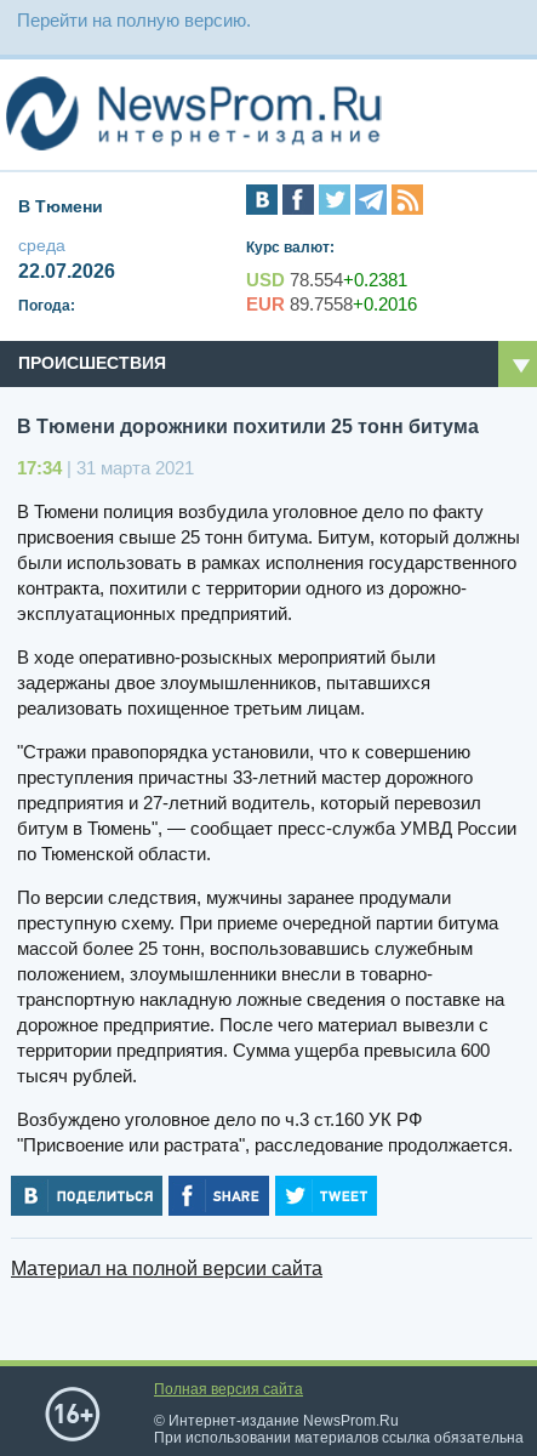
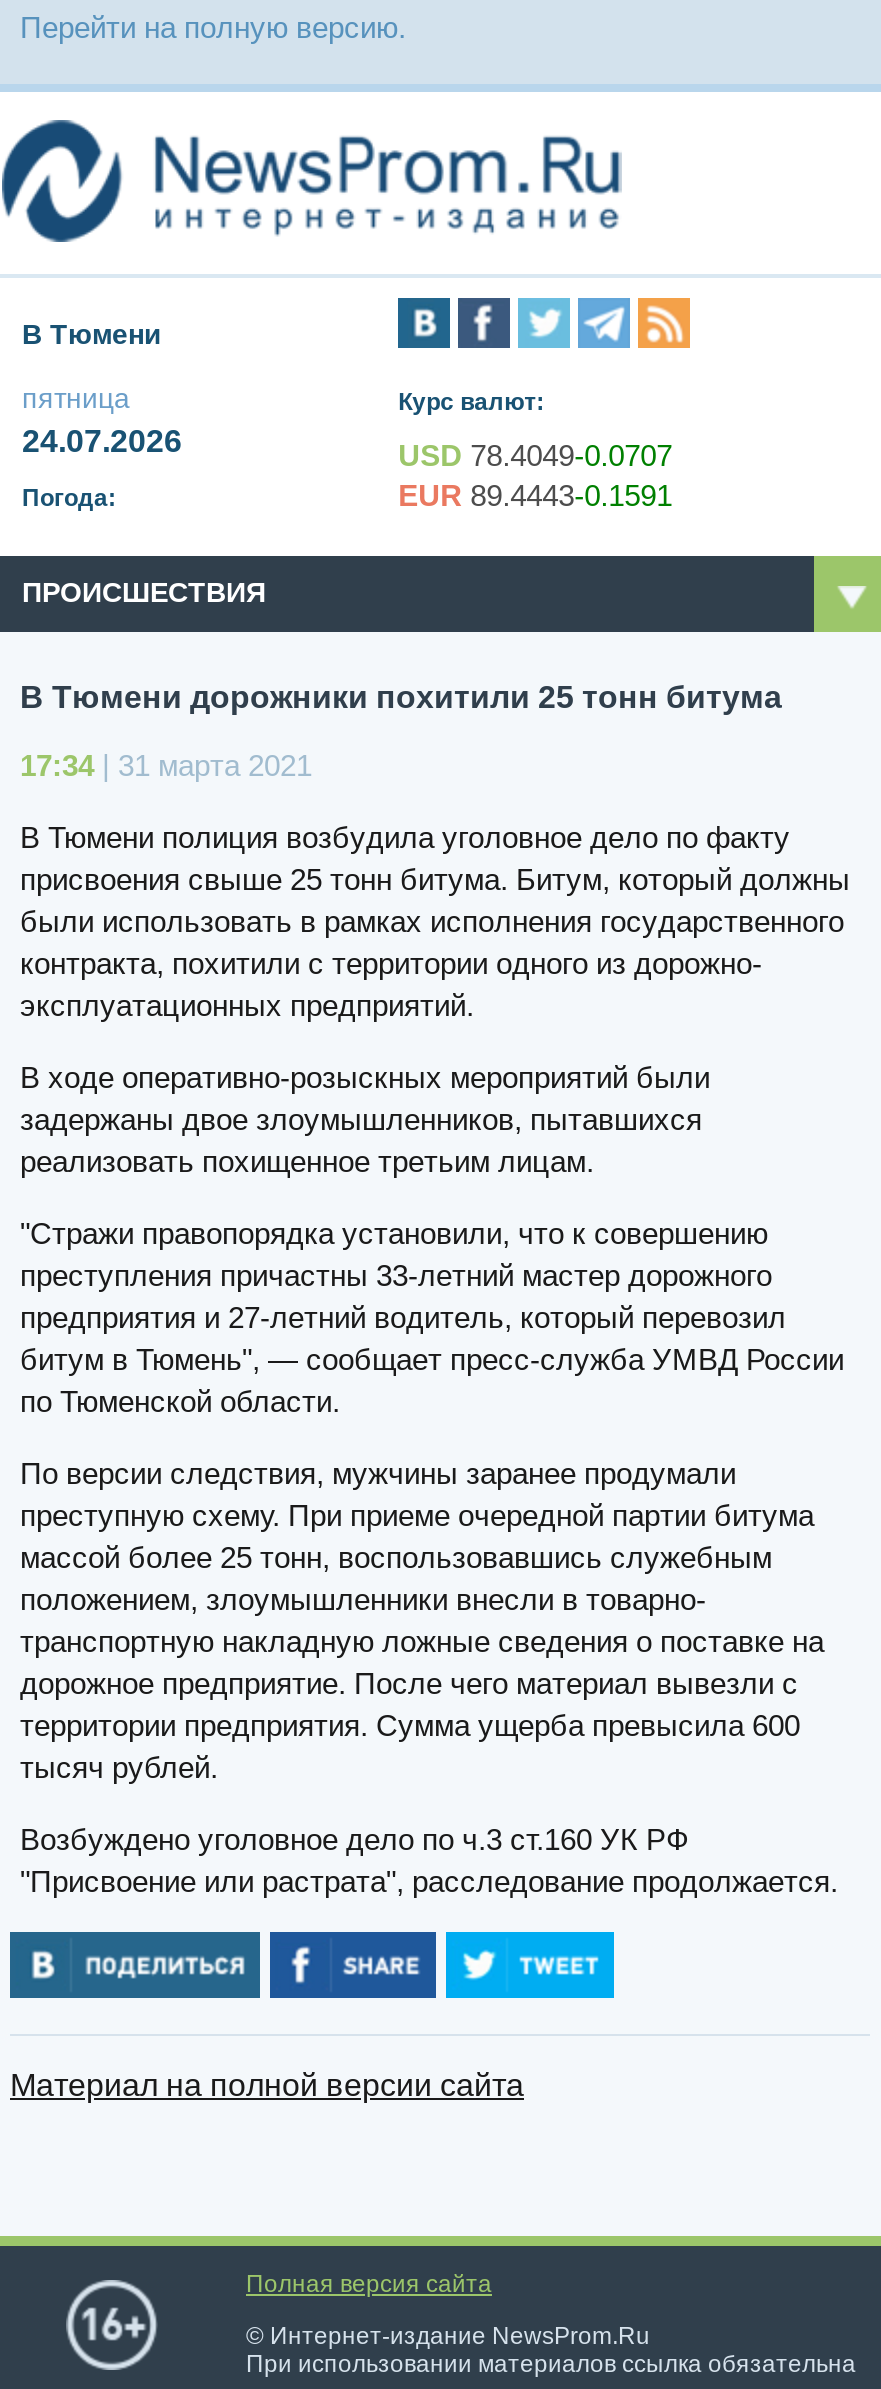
[18,236,115,282] среда | 22.07.2026 -> [22,383,182,459] пятница | 24.07.2026
[246,270,407,290] USD 78.554+0.2381 -> [398,439,672,473] USD 78.4049-0.0707
[246,294,417,315] EUR 89.7558+0.2016 -> [398,479,672,513] EUR 89.4443-0.1591

